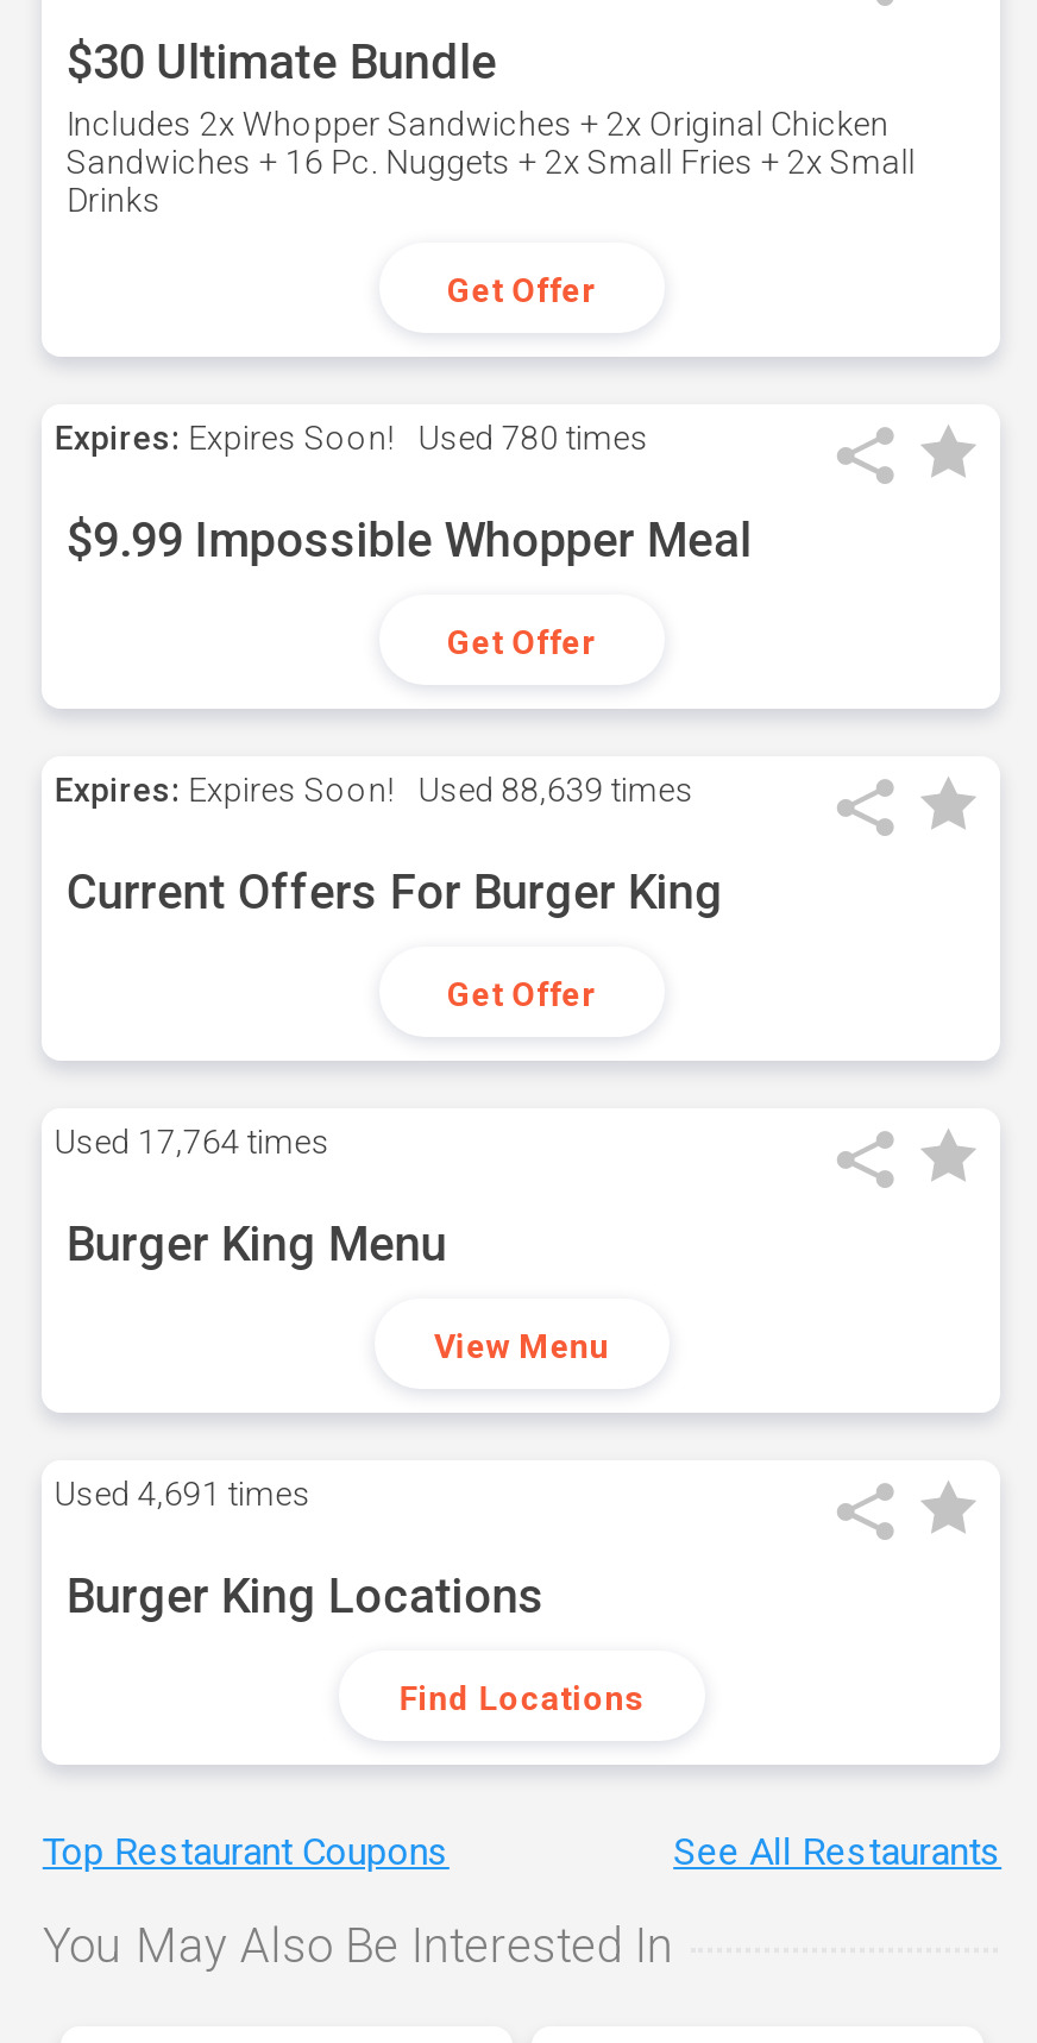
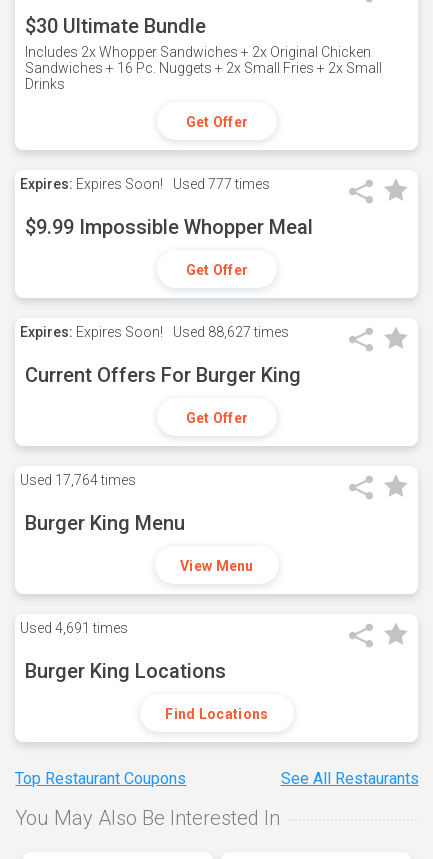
[54,419,649,457] Expires: Expires Soon! Used 780 times -> [20,176,270,192] Expires: Expires Soon! Used 777 times
[54,771,694,809] Expires: Expires Soon! Used 88,639 times -> [20,324,289,340] Expires: Expires Soon! Used 88,627 times

